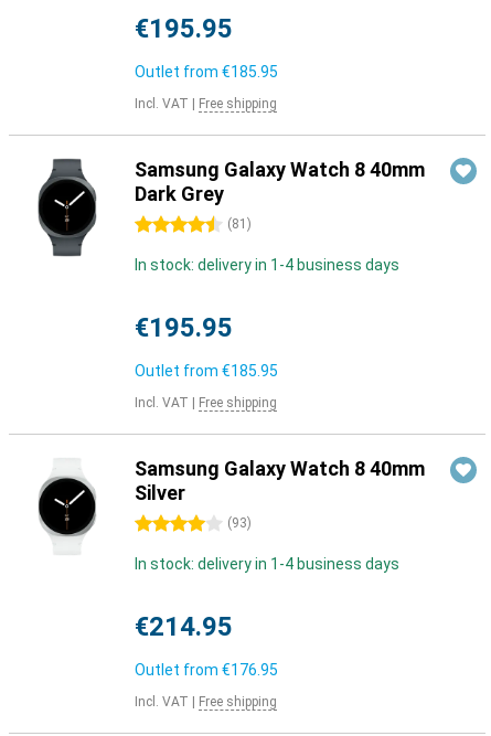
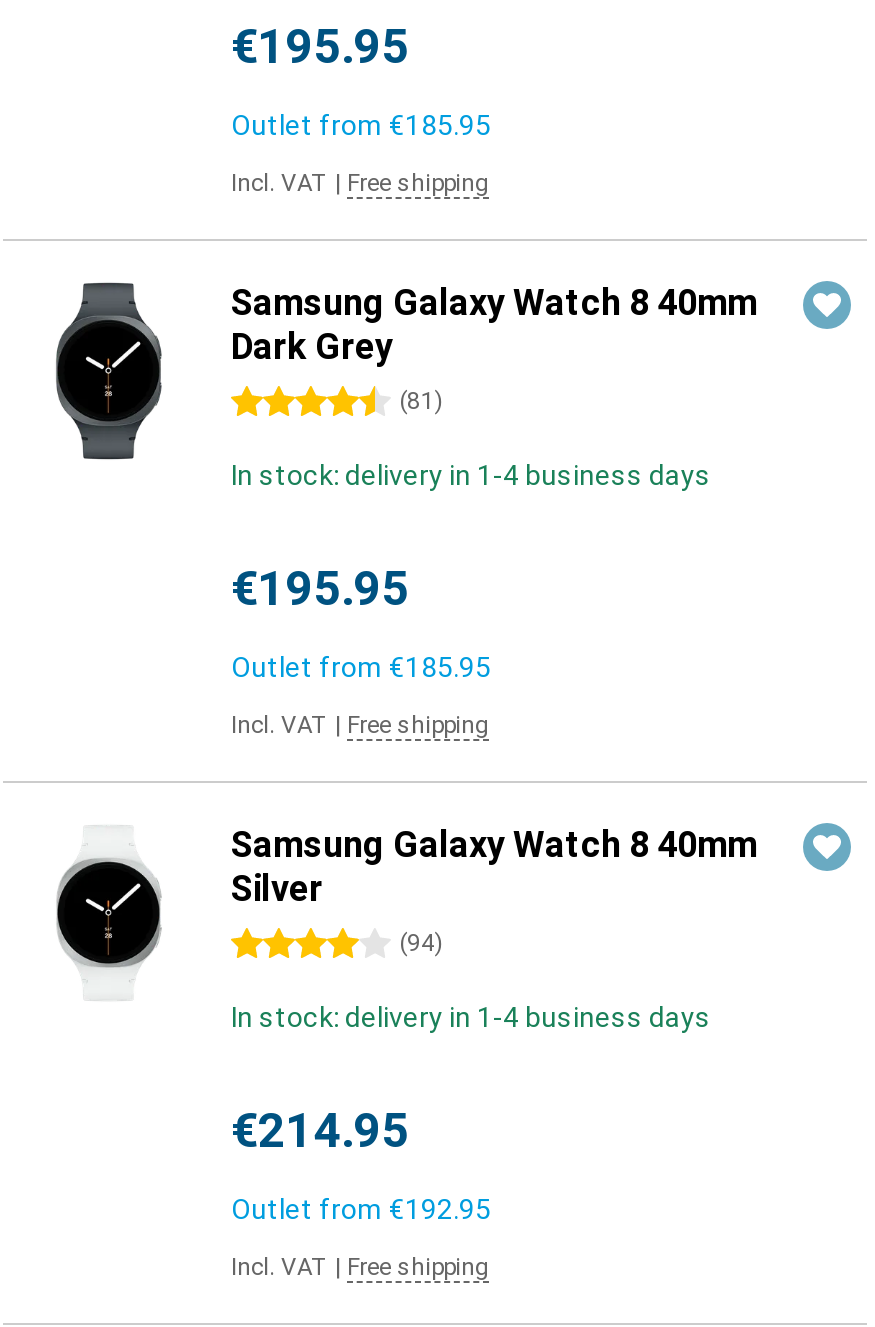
[227,515,252,531] (93) -> [399,929,443,957] (94)
[135,661,278,679] Outlet from €176.95 -> [231,1193,491,1225] Outlet from €192.95

